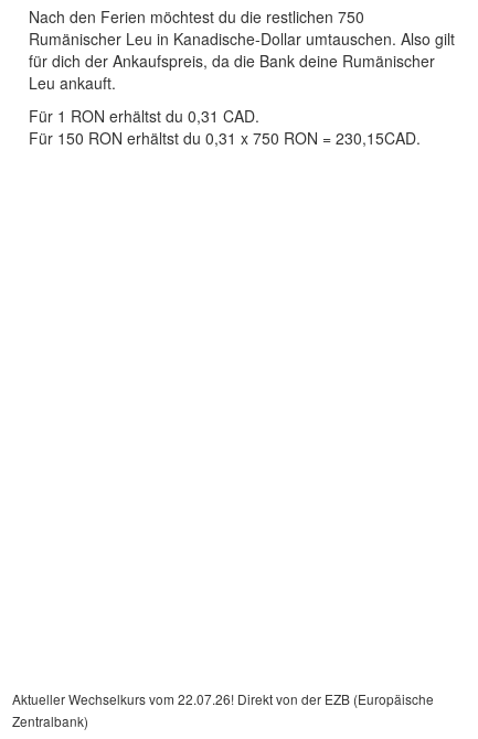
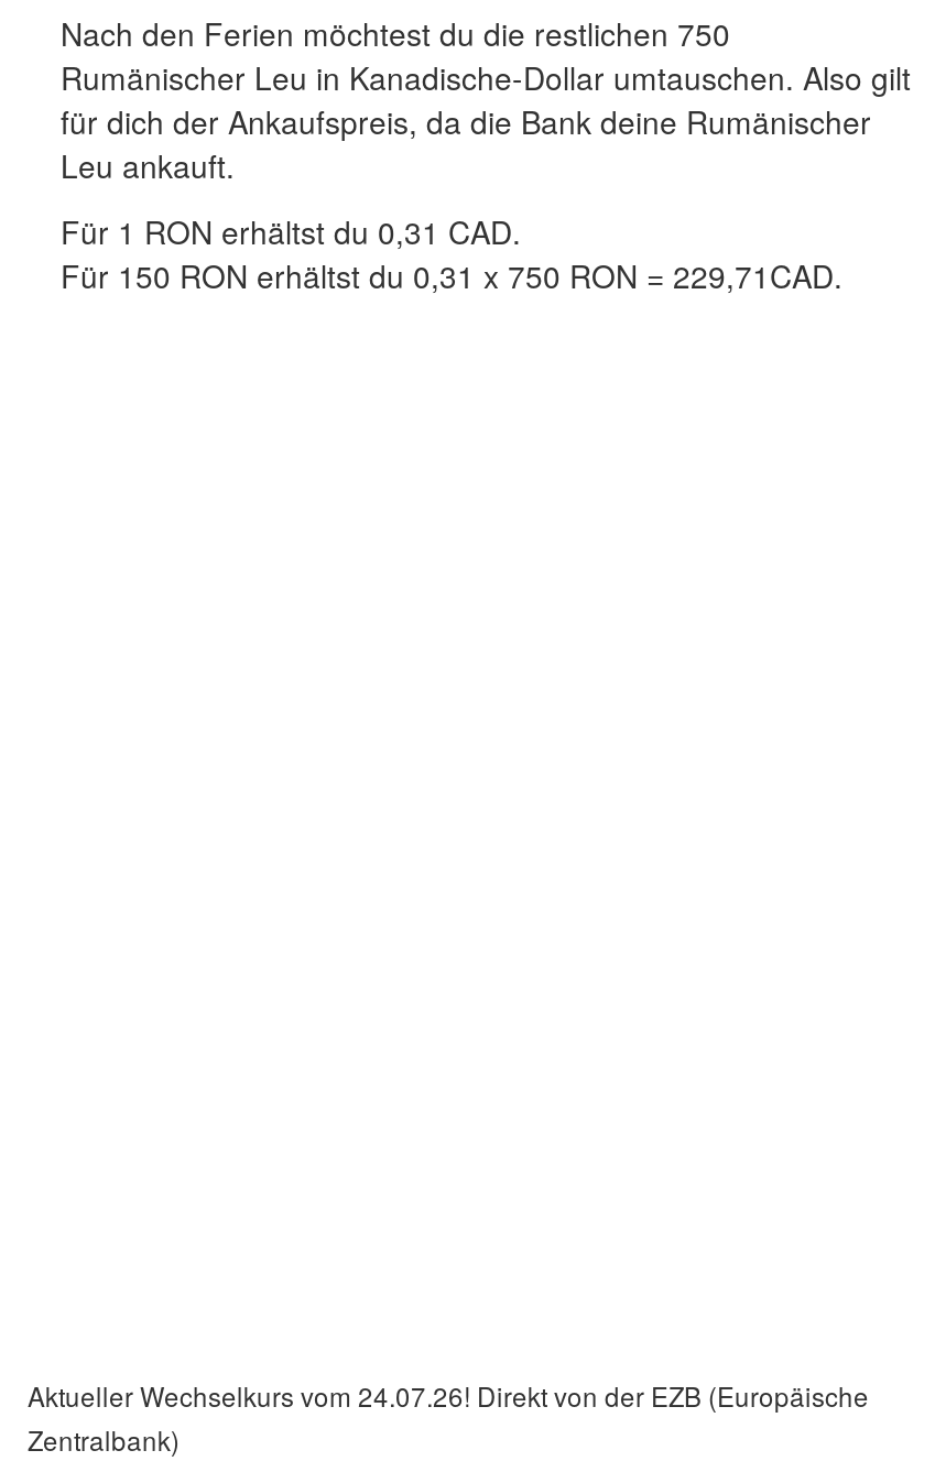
[29,127,421,149] Für 150 RON erhältst du 0,31 x 750 RON = 230,15CAD. -> [61,253,842,297] Für 150 RON erhältst du 0,31 x 750 RON = 229,71CAD.
[12,689,434,708] Aktueller Wechselkurs vom 22.07.26! Direkt von der EZB (Europäische -> [28,1376,869,1414] Aktueller Wechselkurs vom 24.07.26! Direkt von der EZB (Europäische

